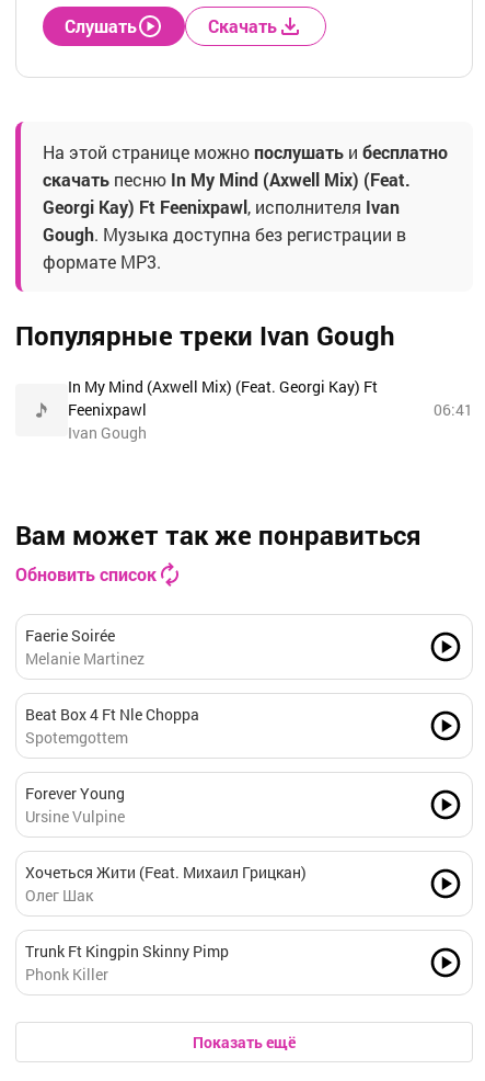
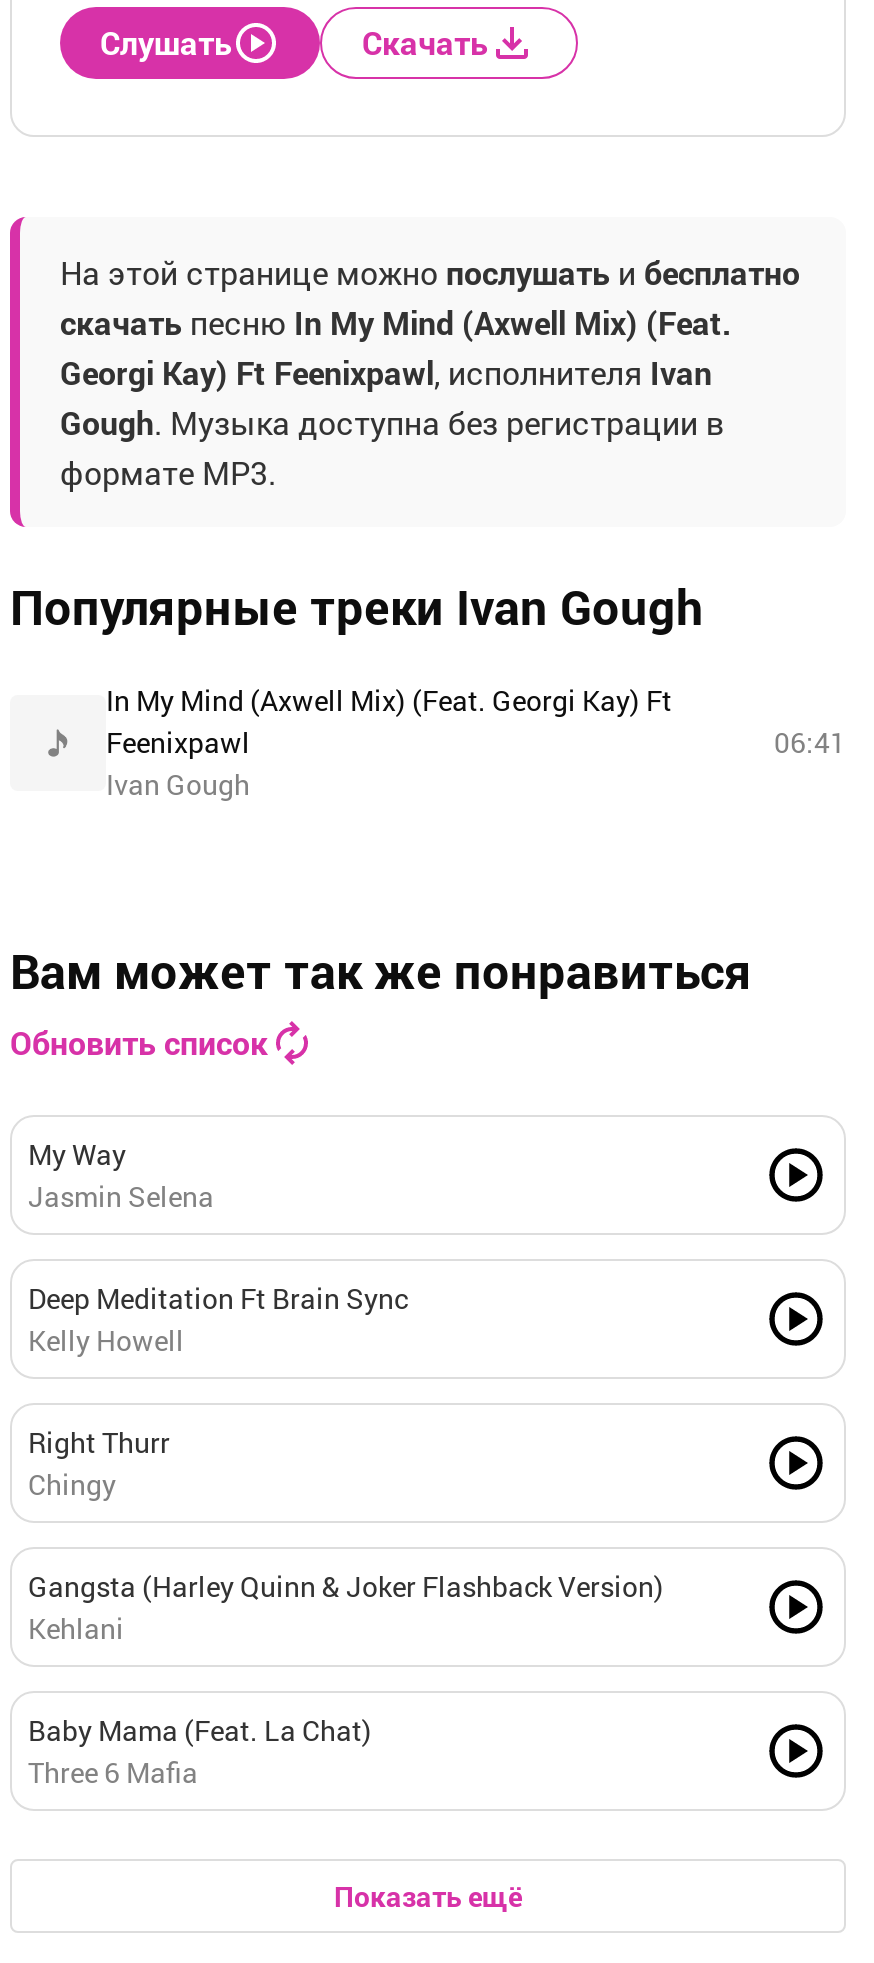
[25,625,145,669] Faerie Soirée | Melanie Martinez -> [28,1135,214,1215] My Way | Jasmin Selena
[25,704,199,748] Beat Box 4 Ft Nle Choppa | Spotemgottem -> [28,1279,408,1359] Deep Meditation Ft Brain Sync | Kelly Howell
[25,783,125,827] Forever Young | Ursine Vulpine -> [28,1423,170,1503] Right Thurr | Chingy
[25,862,307,906] Хочеться Жити (Feat. Михаил Грицкан) | Олег Шак -> [28,1567,664,1647] Gangsta (Harley Quinn & Joker Flashback Version) | Kehlani
[25,941,229,985] Trunk Ft Kingpin Skinny Pimp | Phonk Killer -> [28,1711,372,1791] Baby Mama (Feat. La Chat) | Three 6 Mafia

